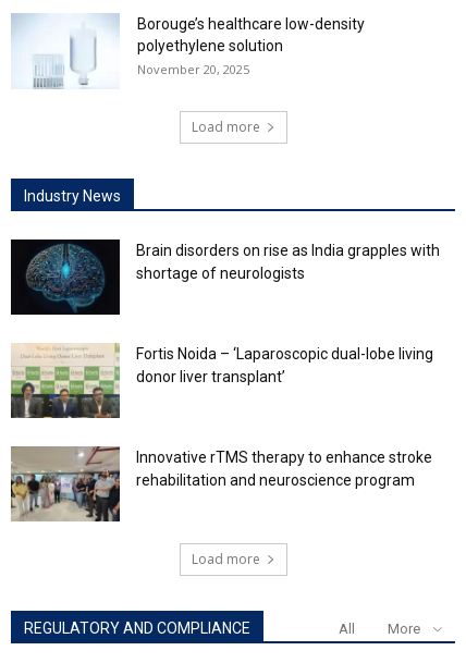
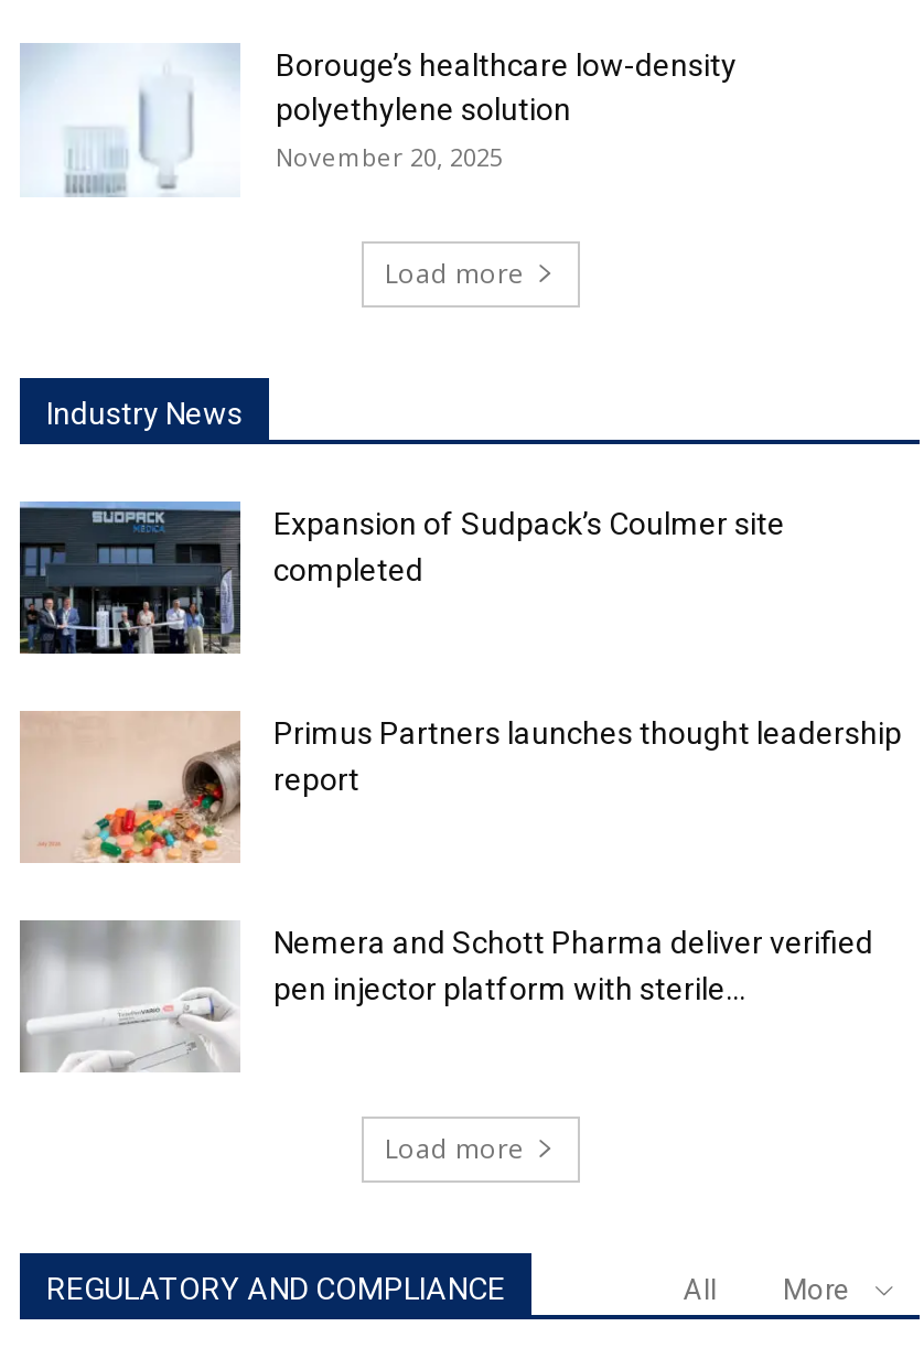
[11,238,440,316] [image] | Brain disorders on rise as India grapples with | shortage of neurologists -> [20,502,785,656] [image] | Expansion of Sudpack’s Coulmer site | completed
[10,345,433,419] [image] | Fortis Noida – ‘Laparoscopic dual-lobe living | donor liver transplant’ -> [20,713,902,865] [image] | Primus Partners launches thought leadership | report
[11,446,432,523] [image] | Innovative rTMS therapy to enhance stroke | rehabilitation and neuroscience program -> [20,923,873,1070] [image] | Nemera and Schott Pharma deliver verified | pen injector platform with sterile...

